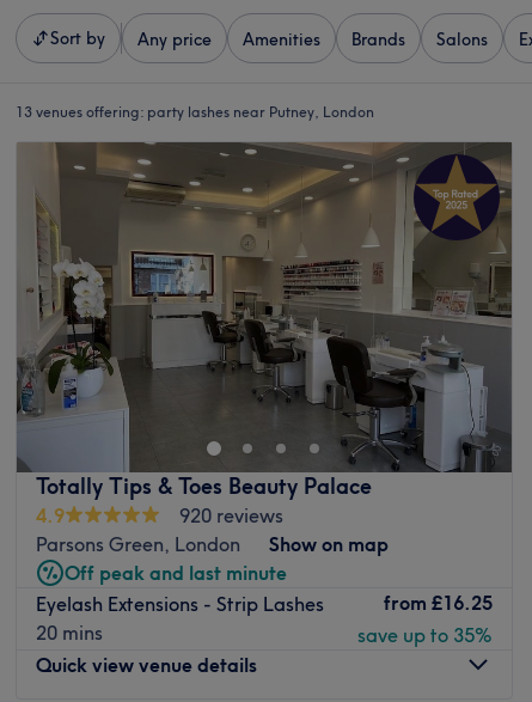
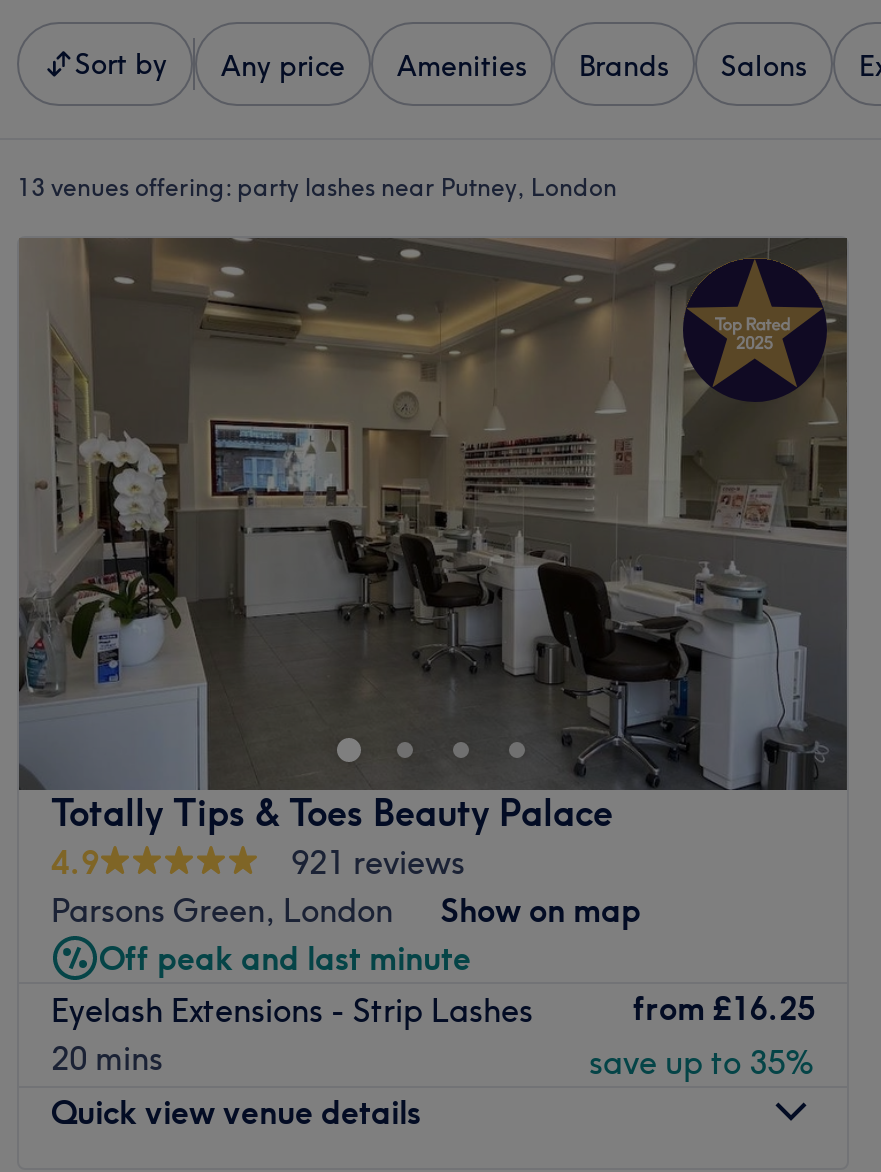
[179,503,283,527] 920 reviews -> [291,842,465,882] 921 reviews

